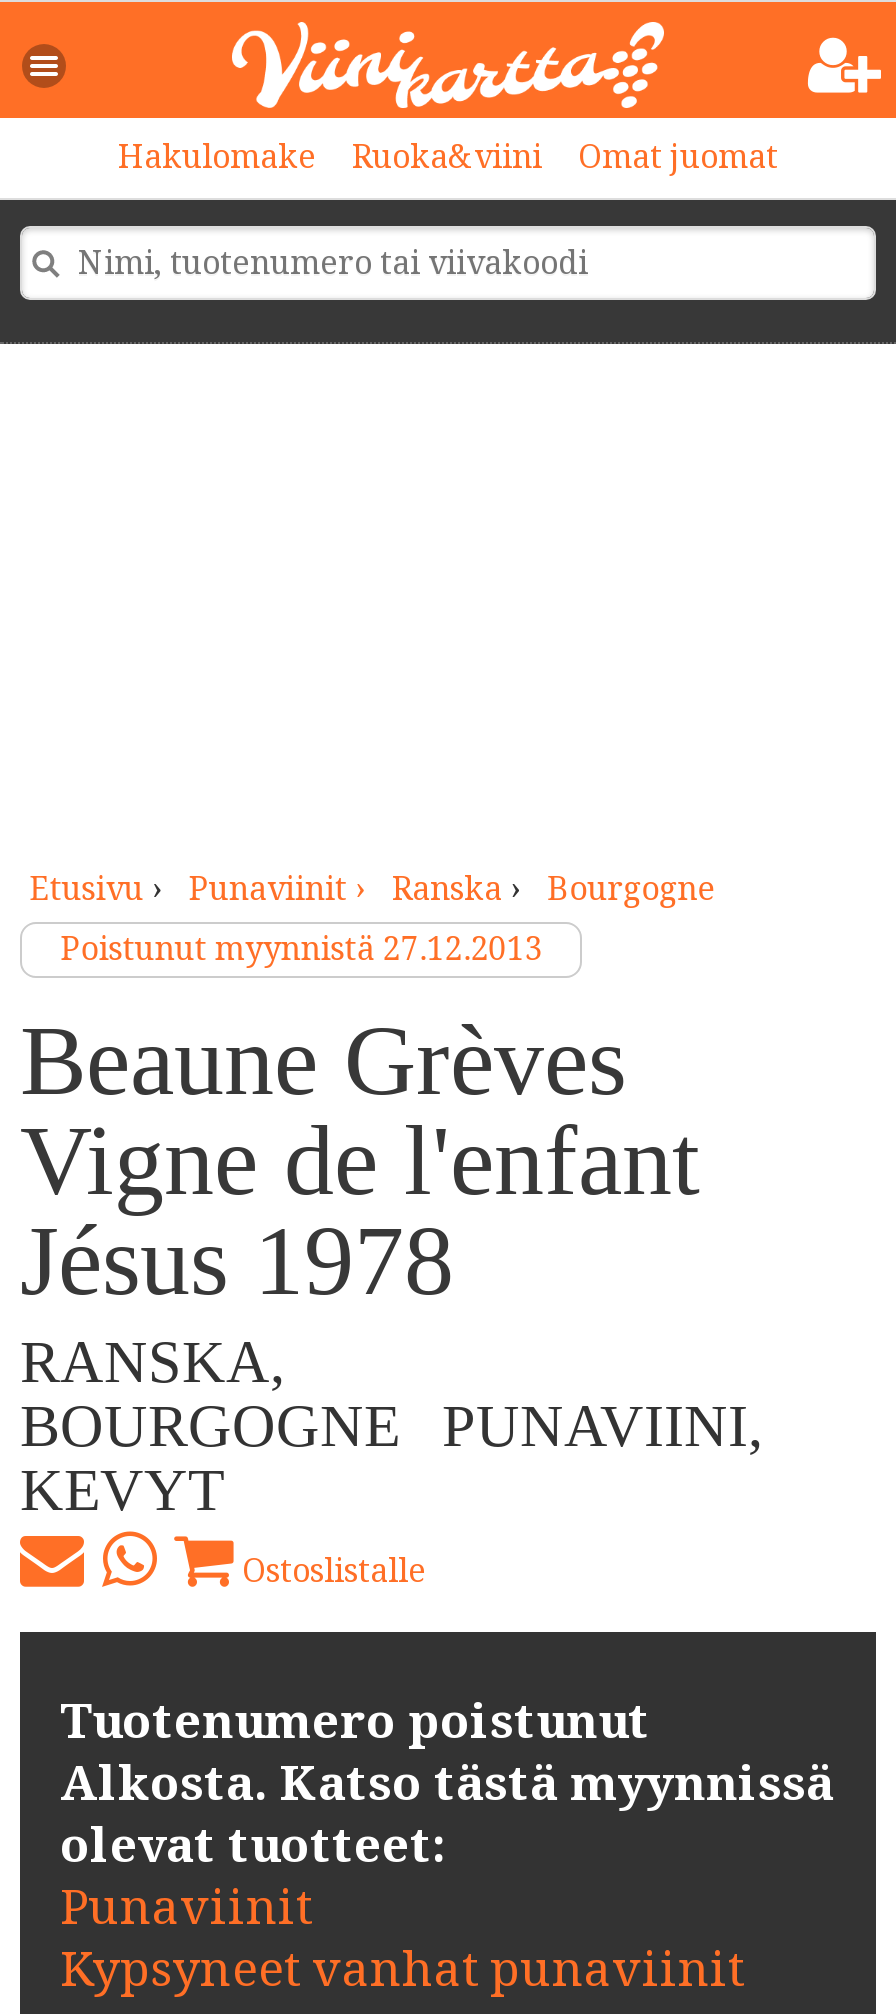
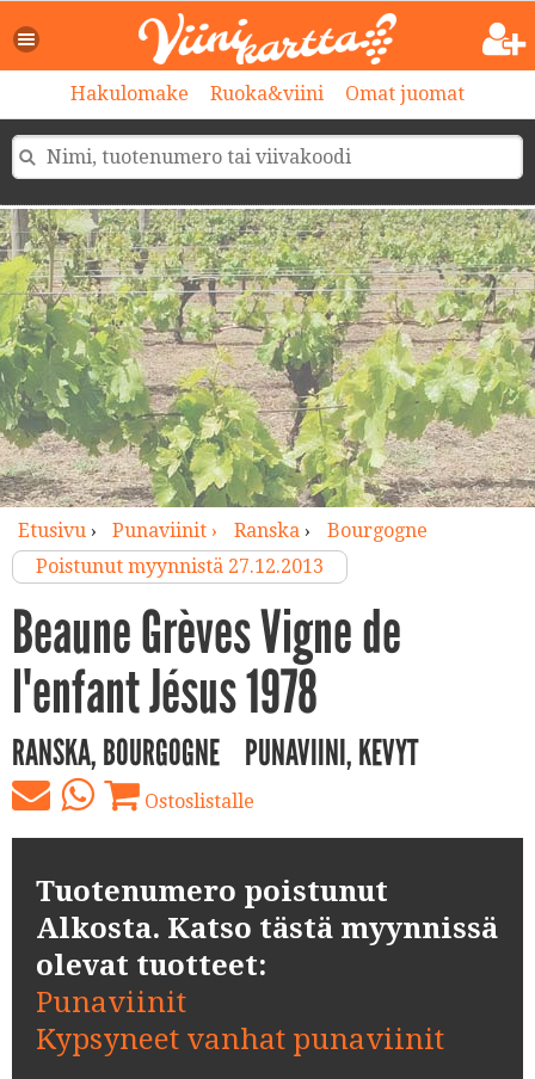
none -> [4,208,531,508] [image]

